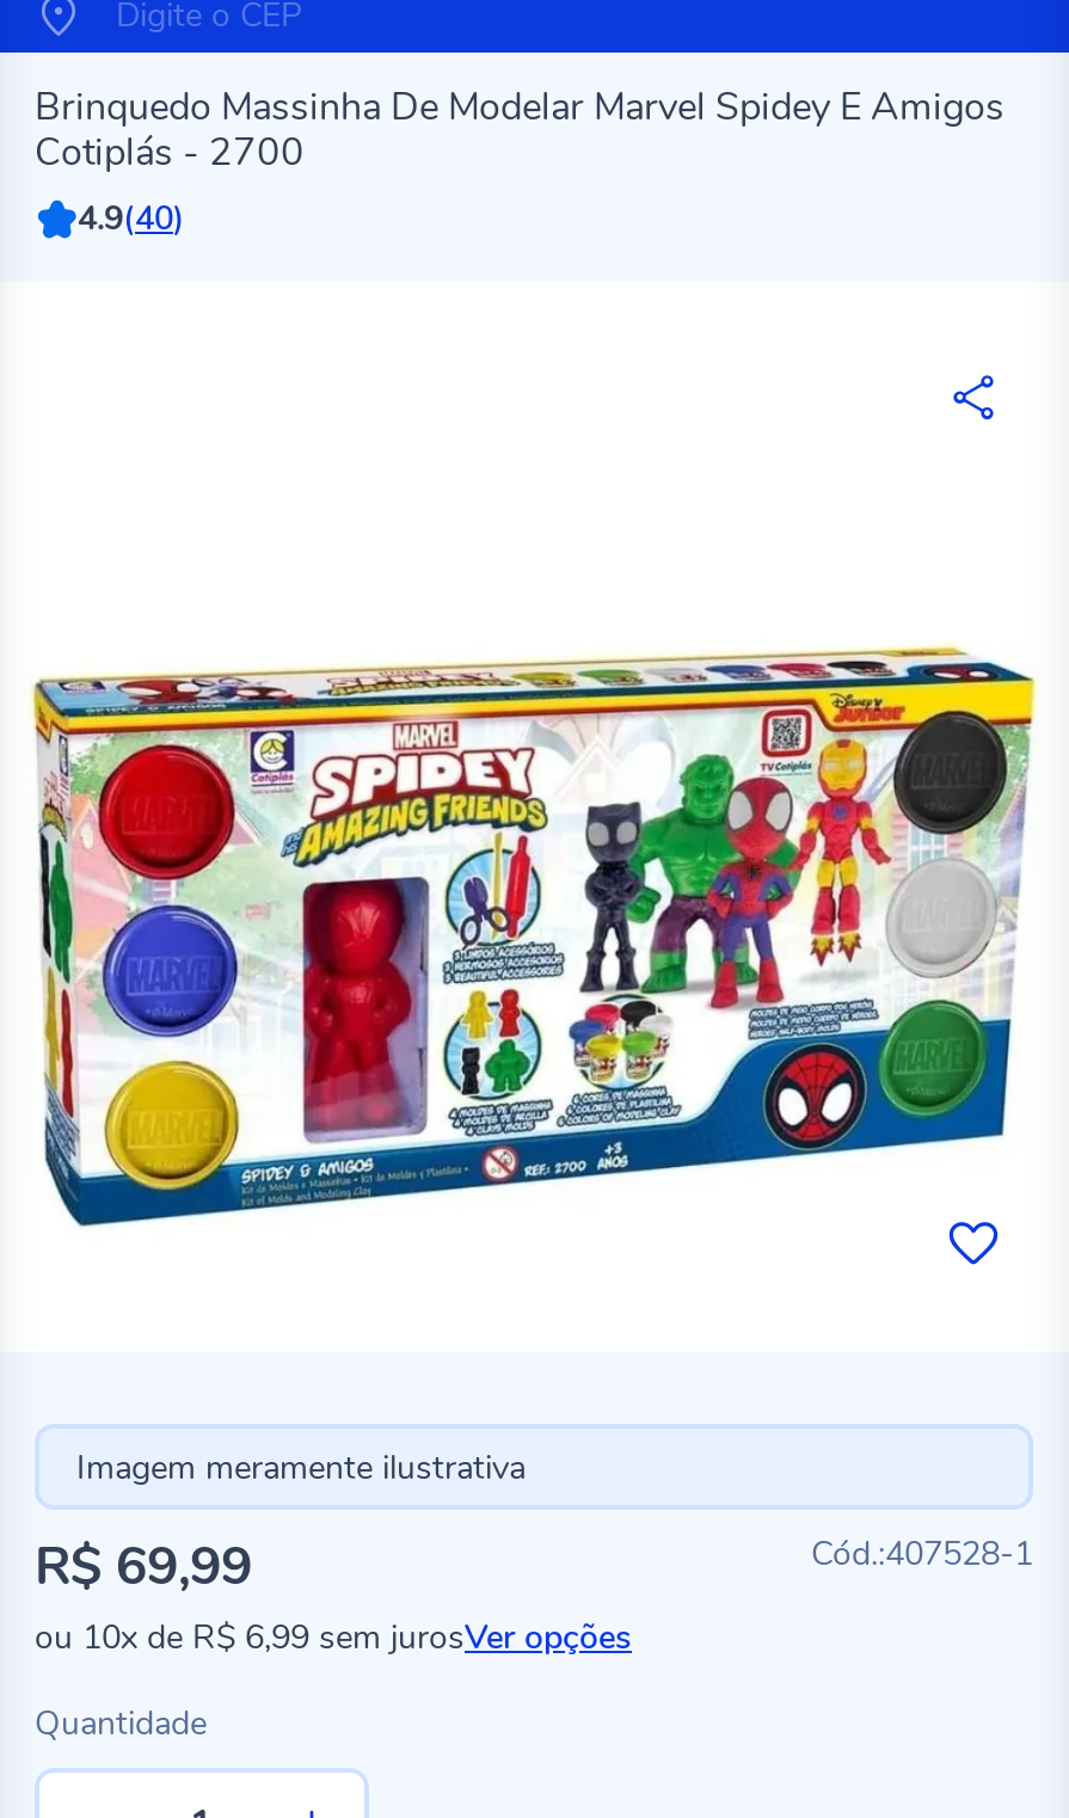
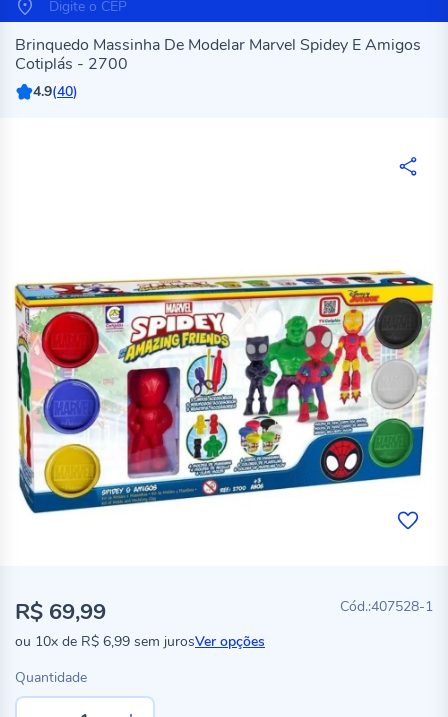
[76,1444,526,1490] Imagem meramente ilustrativa -> none

